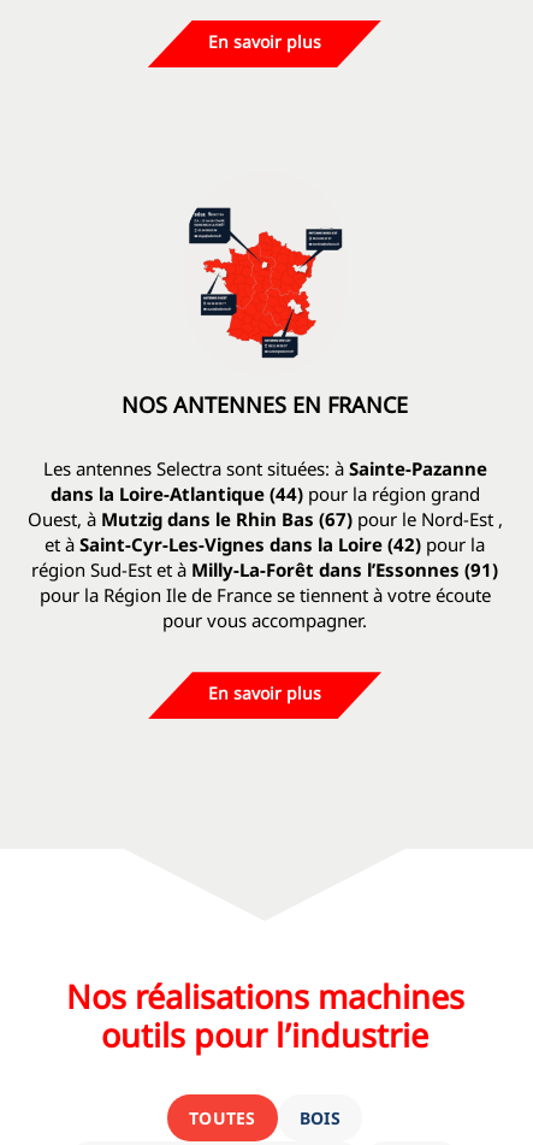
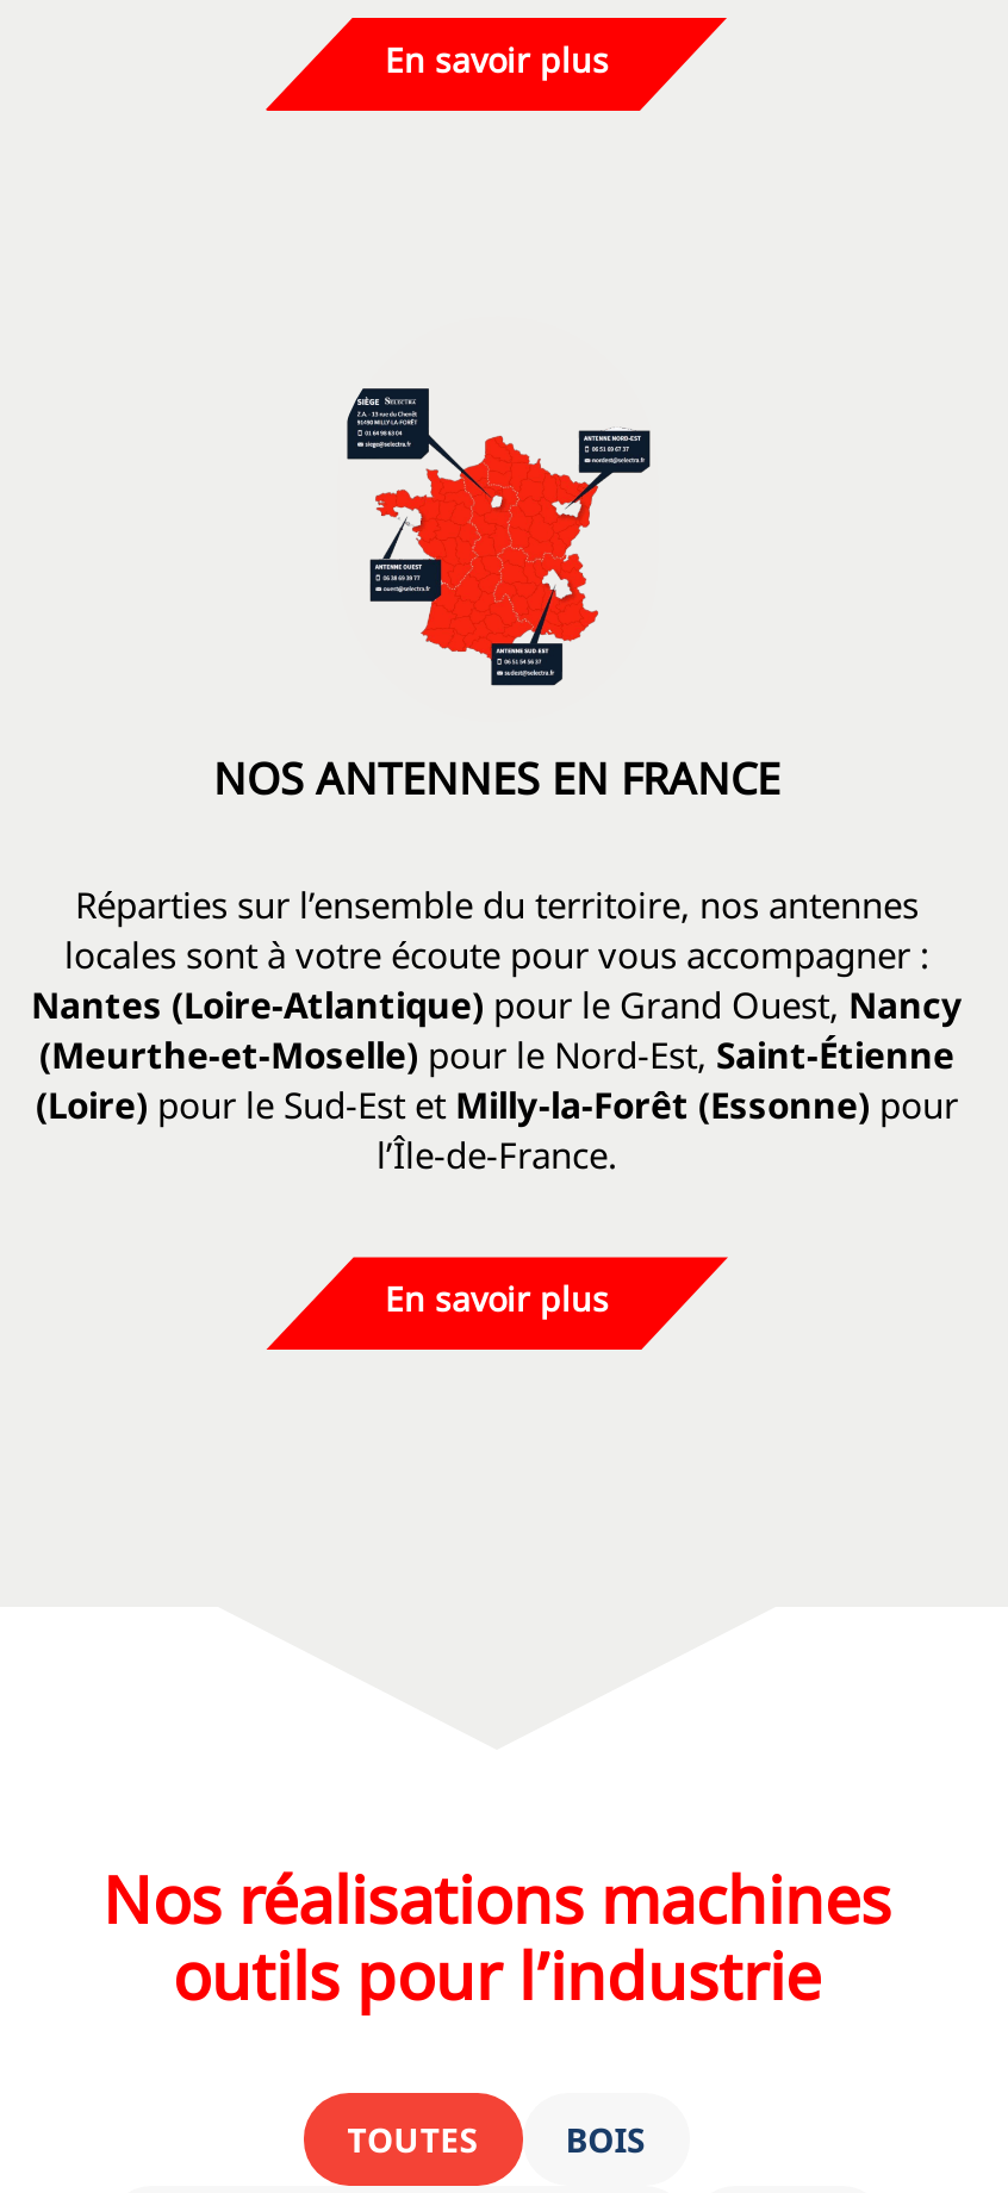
[27,457,502,632] Les antennes Selectra sont situées: à Sainte-Pazanne | dans la Loire-Atlantique (44) pour la région grand | Ouest, à Mutzig dans le Rhin Bas (67) pour le Nord-Est , | et à Saint-Cyr-Les-Vignes dans la Loire (42) pour la | région Sud-Est et à Milly-La-Forêt dans l’Essonnes (91) | pour la Région Ile de France se tiennent à votre écoute | pour vous accompagner. -> [31,881,963,1179] Réparties sur l’ensemble du territoire, nos antennes | locales sont à votre écoute pour vous accompagner : | Nantes (Loire-Atlantique) pour le Grand Ouest, Nancy | (Meurthe-et-Moselle) pour le Nord-Est, Saint-Étienne | (Loire) pour le Sud-Est et Milly-la-Forêt (Essonne) pour | l’Île-de-France.

